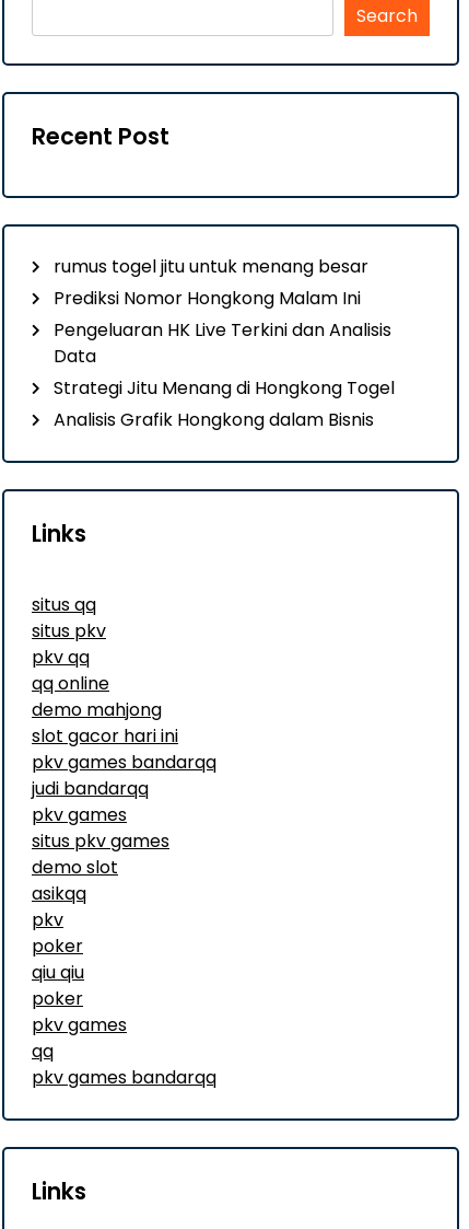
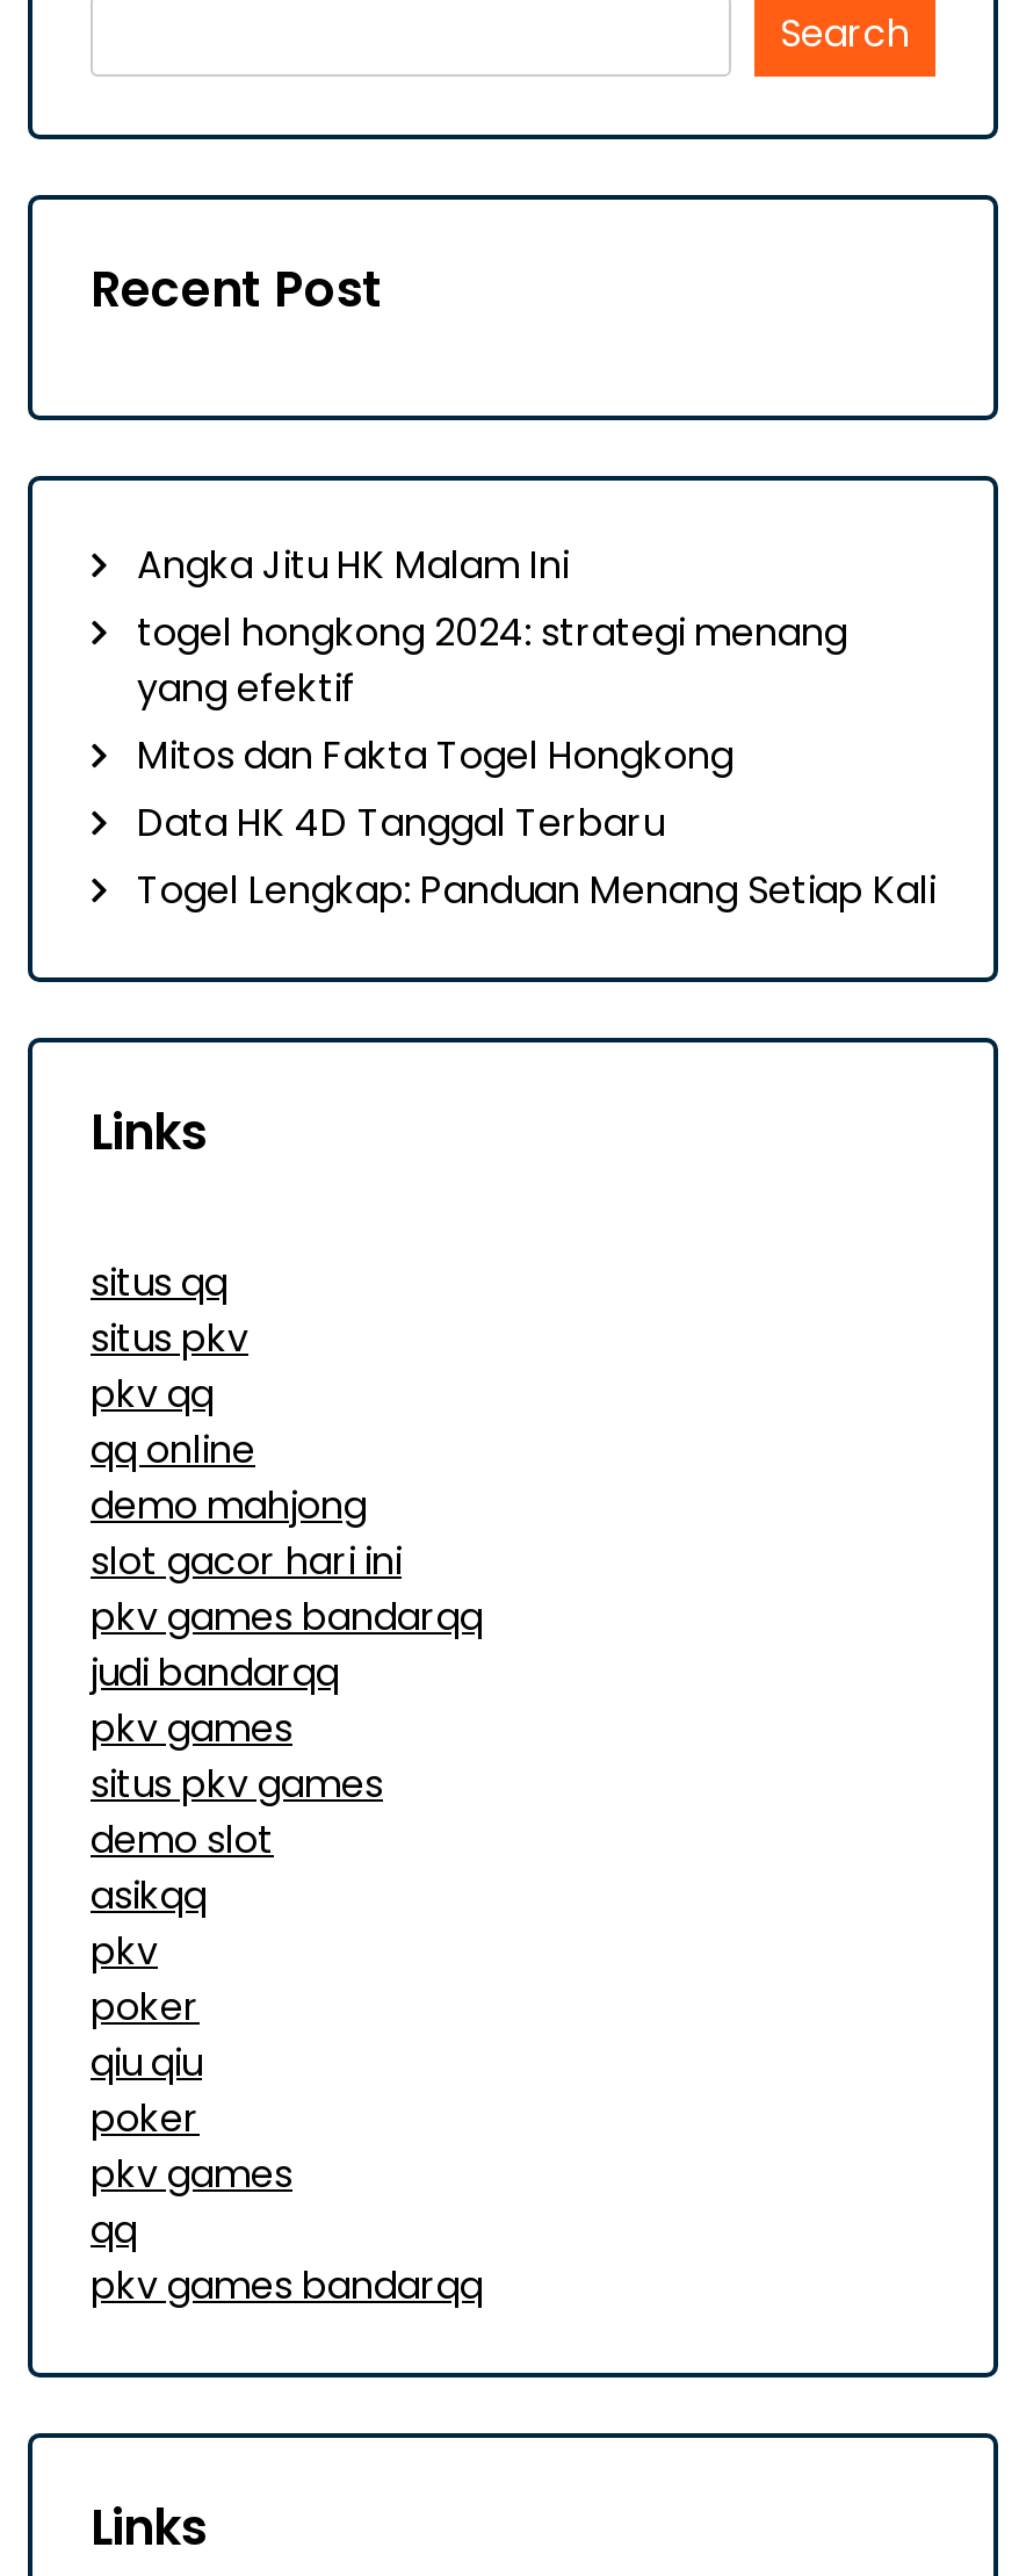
[54,254,395,432] rumus togel jitu untuk menang besar | Prediksi Nomor Hongkong Malam Ini | Pengeluaran HK Live Terkini dan Analisis | Data | Strategi Jitu Menang di Hongkong Togel | Analisis Grafik Hongkong dalam Bisnis -> [137,538,935,917] Angka Jitu HK Malam Ini | togel hongkong 2024: strategi menang | yang efektif | Mitos dan Fakta Togel Hongkong | Data HK 4D Tanggal Terbaru | Togel Lengkap: Panduan Menang Setiap Kali

